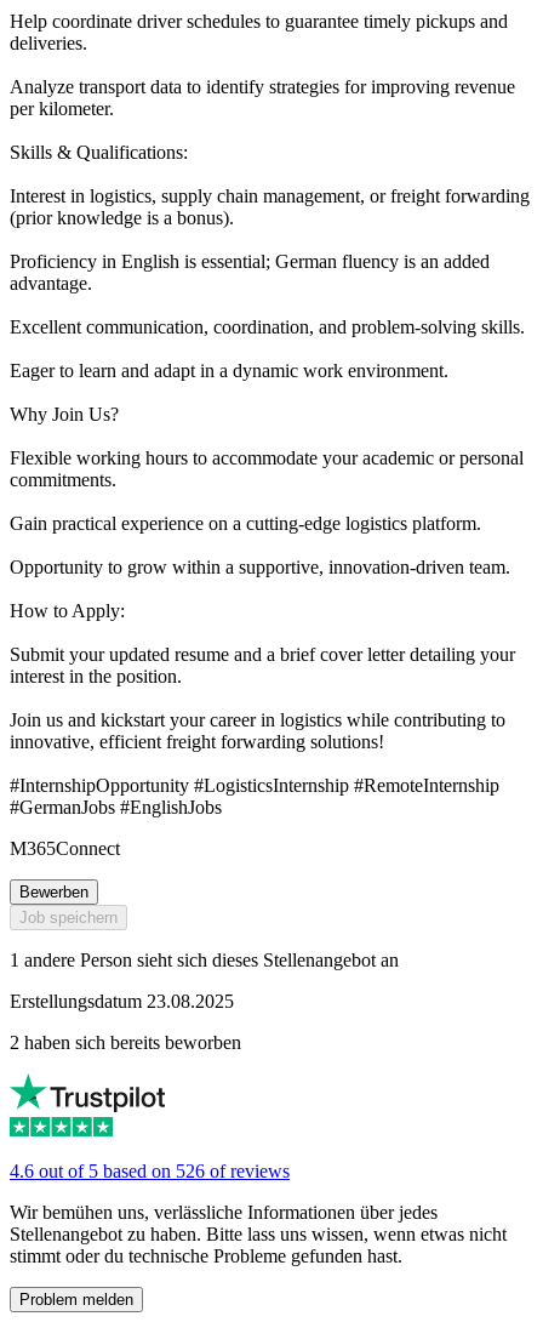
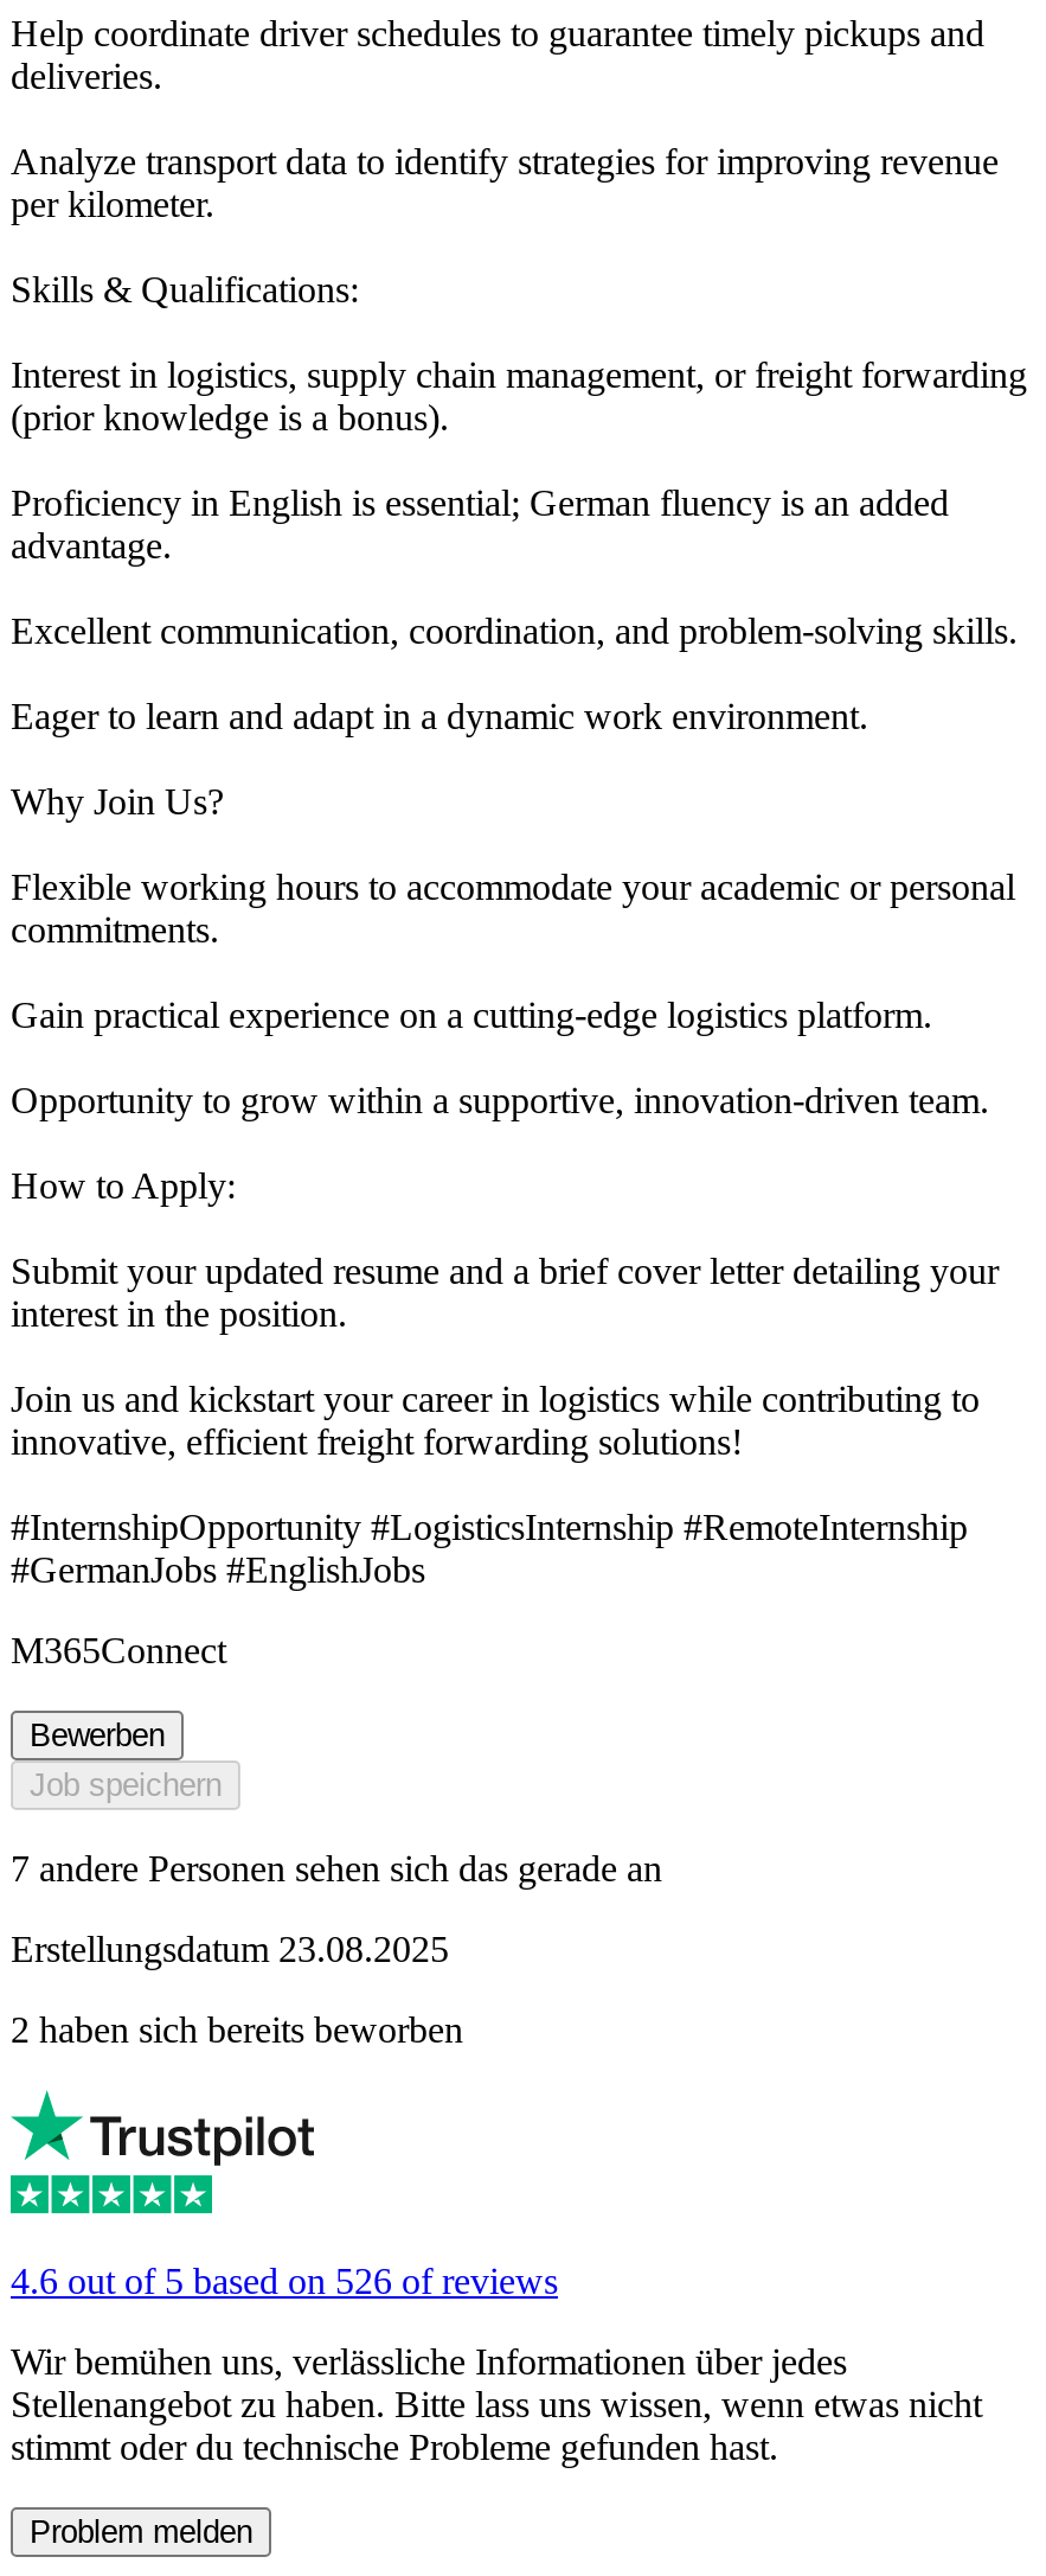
[10,950,399,971] 1 andere Person sieht sich dieses Stellenangebot an -> [11,1849,662,1889] 7 andere Personen sehen sich das gerade an

